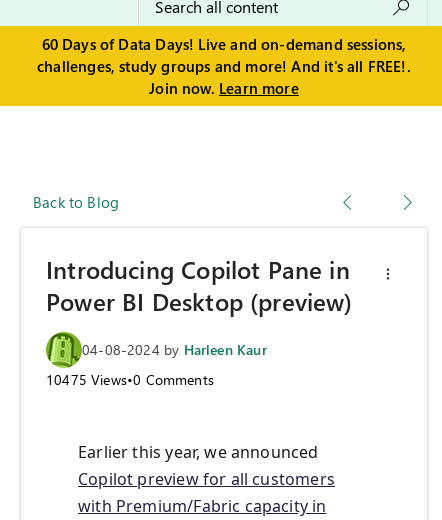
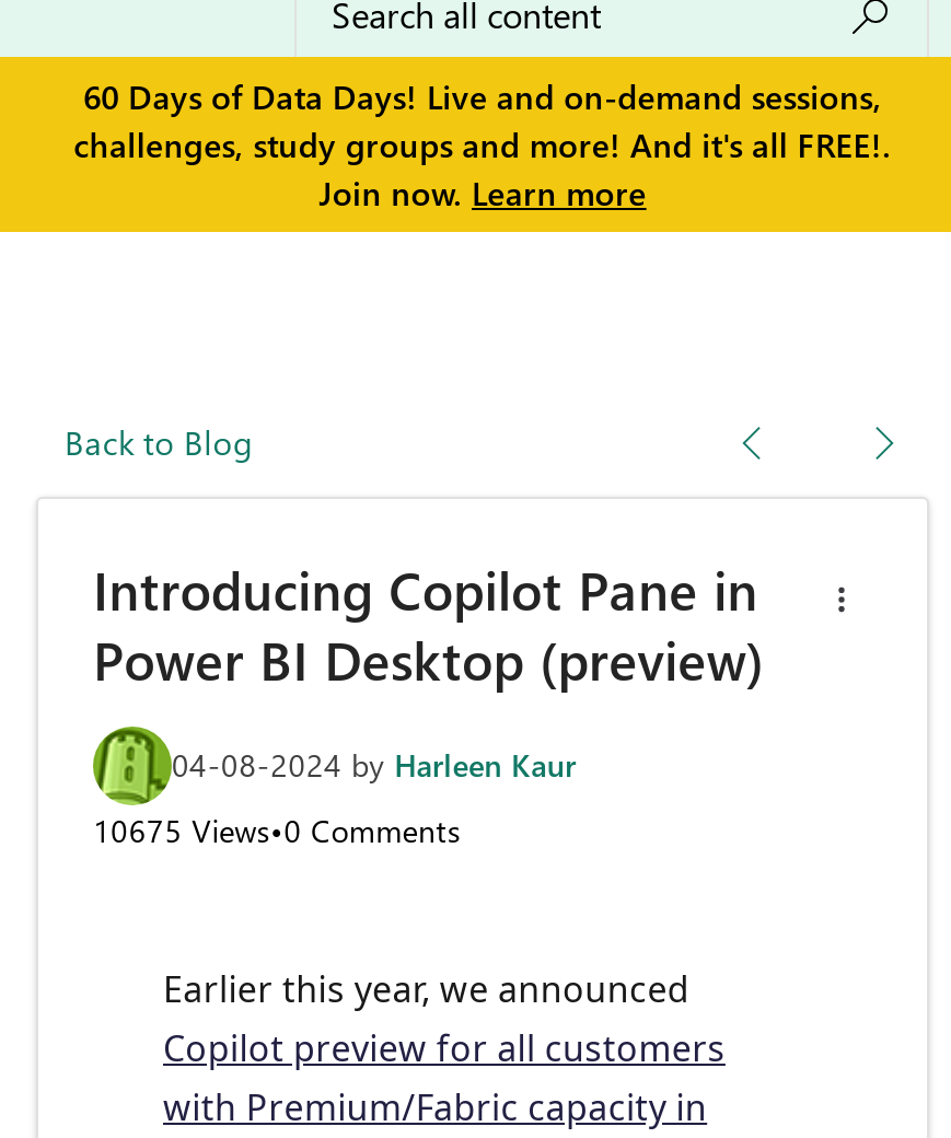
[46,370,214,389] 10475 Views•0 Comments -> [93,811,461,852] 10675 Views•0 Comments

